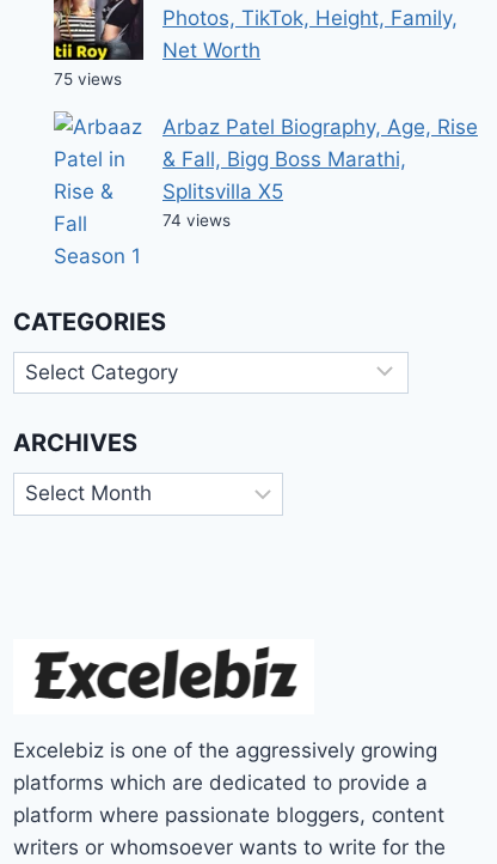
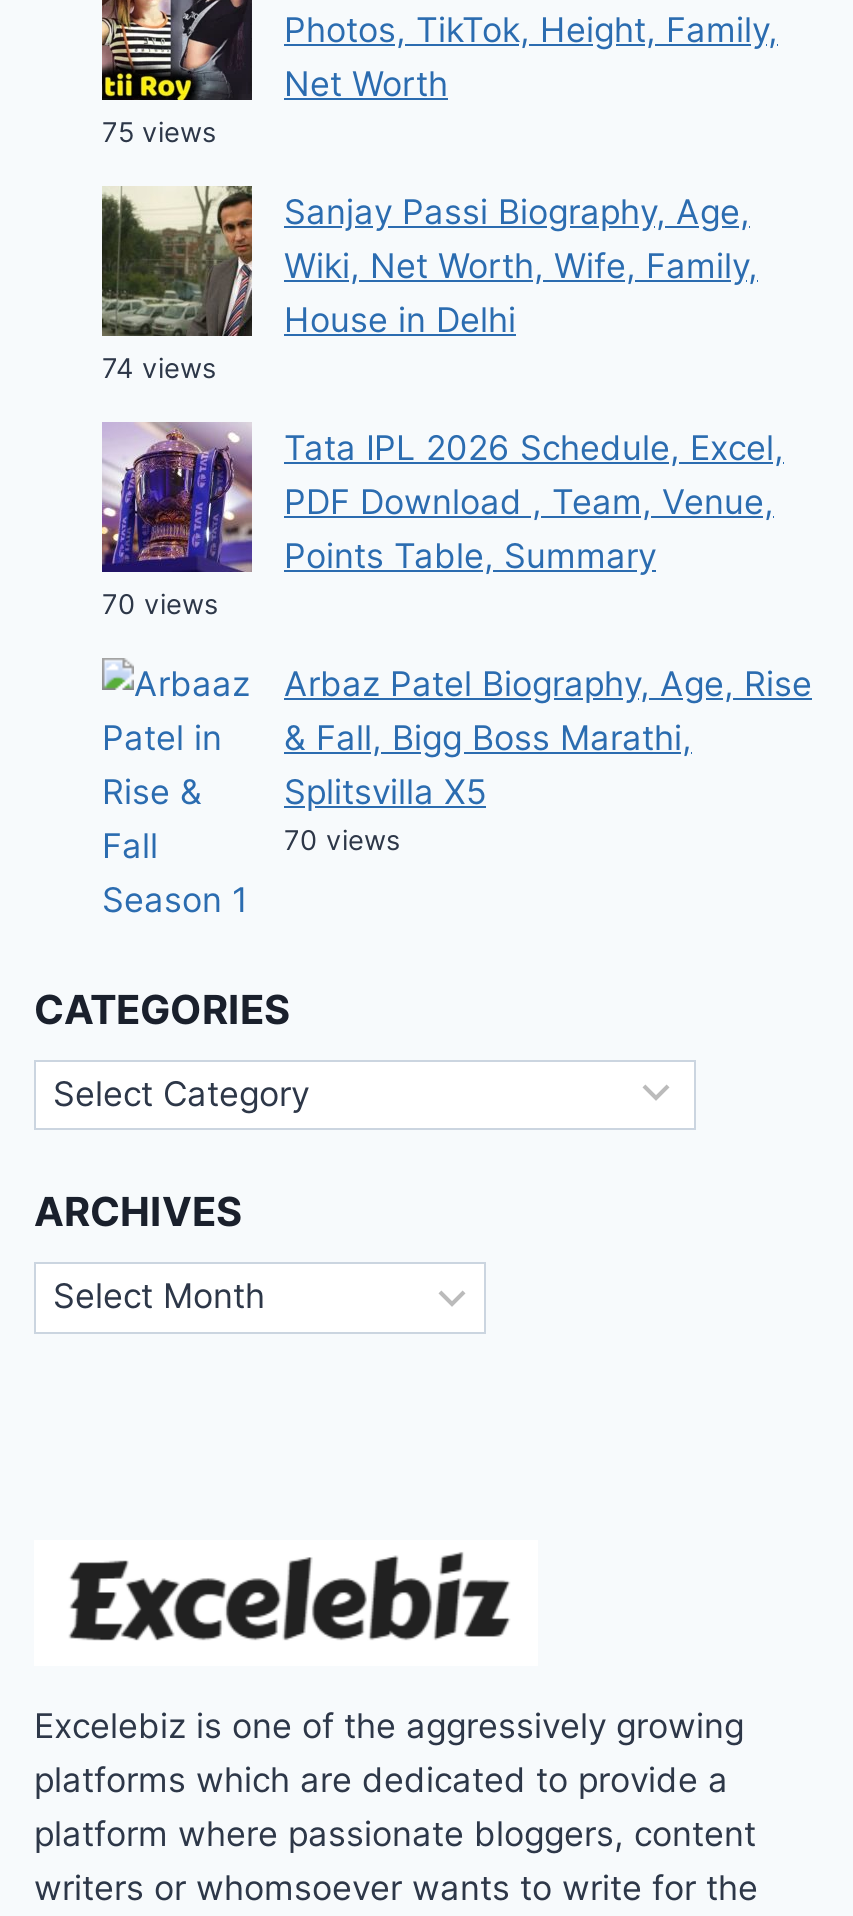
none -> [100,184,784,620] [image] | Sanjay Passi Biography, Age, | Wiki, Net Worth, Wife, Family, | House in Delhi | 74 views | Tata IPL 2026 Schedule, Excel, | PDF Download , Team, Venue, | Points Table, Summary | 70 views
none -> [100,416,254,574] [image]
[162,211,231,230] 74 views -> [284,824,400,856] 70 views

